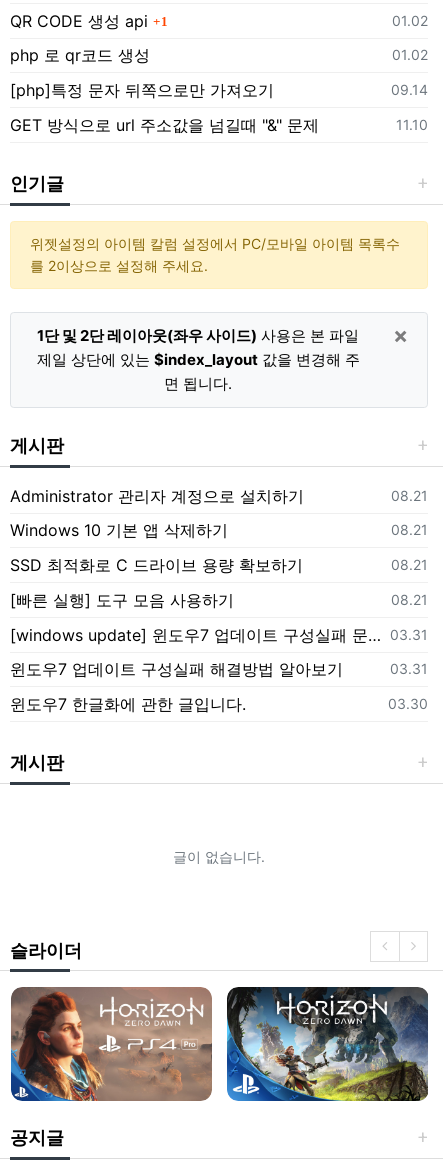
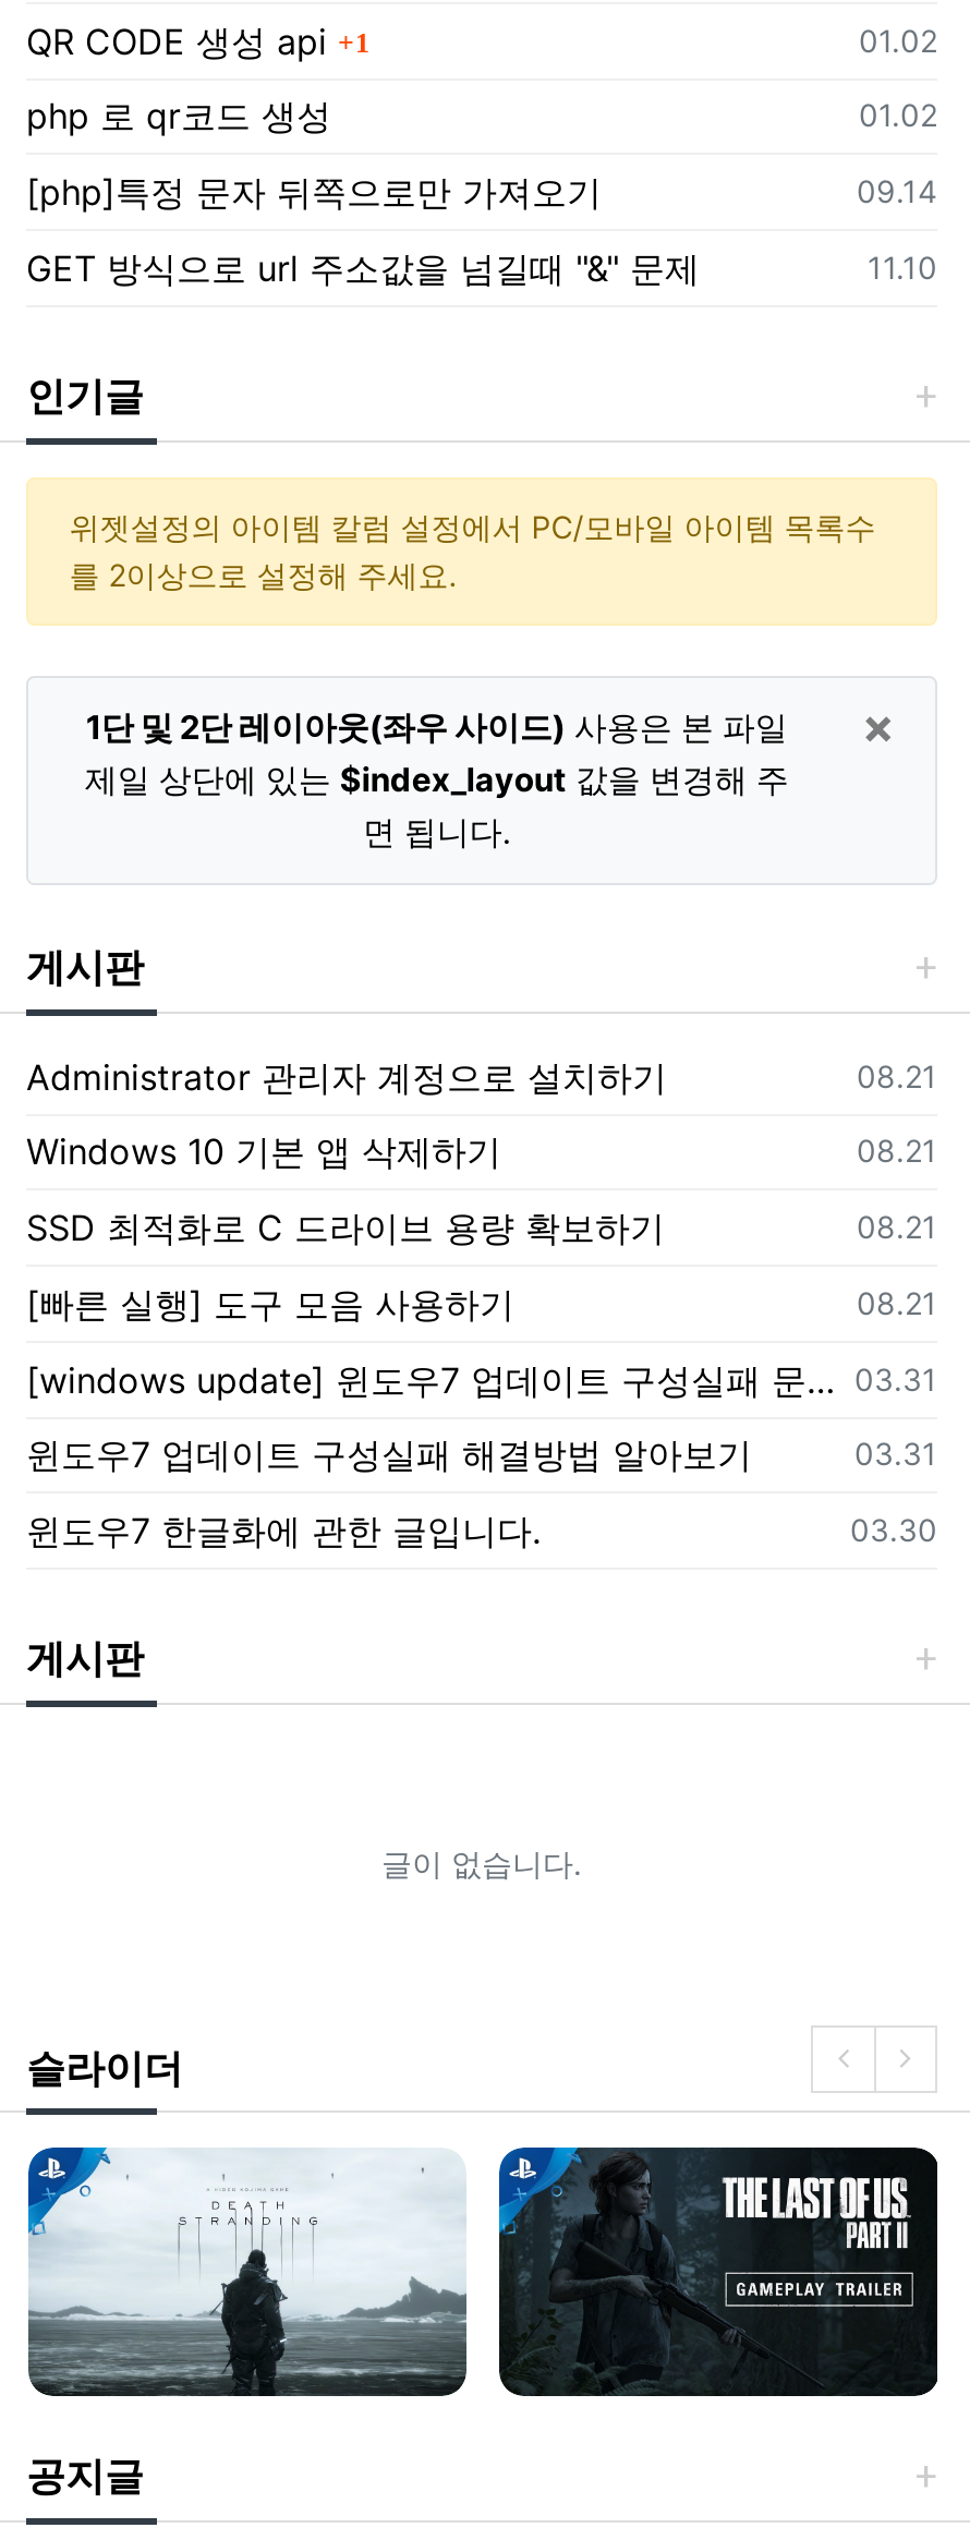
[10,986,213,1102] [image] -> [26,2145,469,2398] [image]
[226,986,429,1102] [image] -> [497,2145,939,2398] [image]

